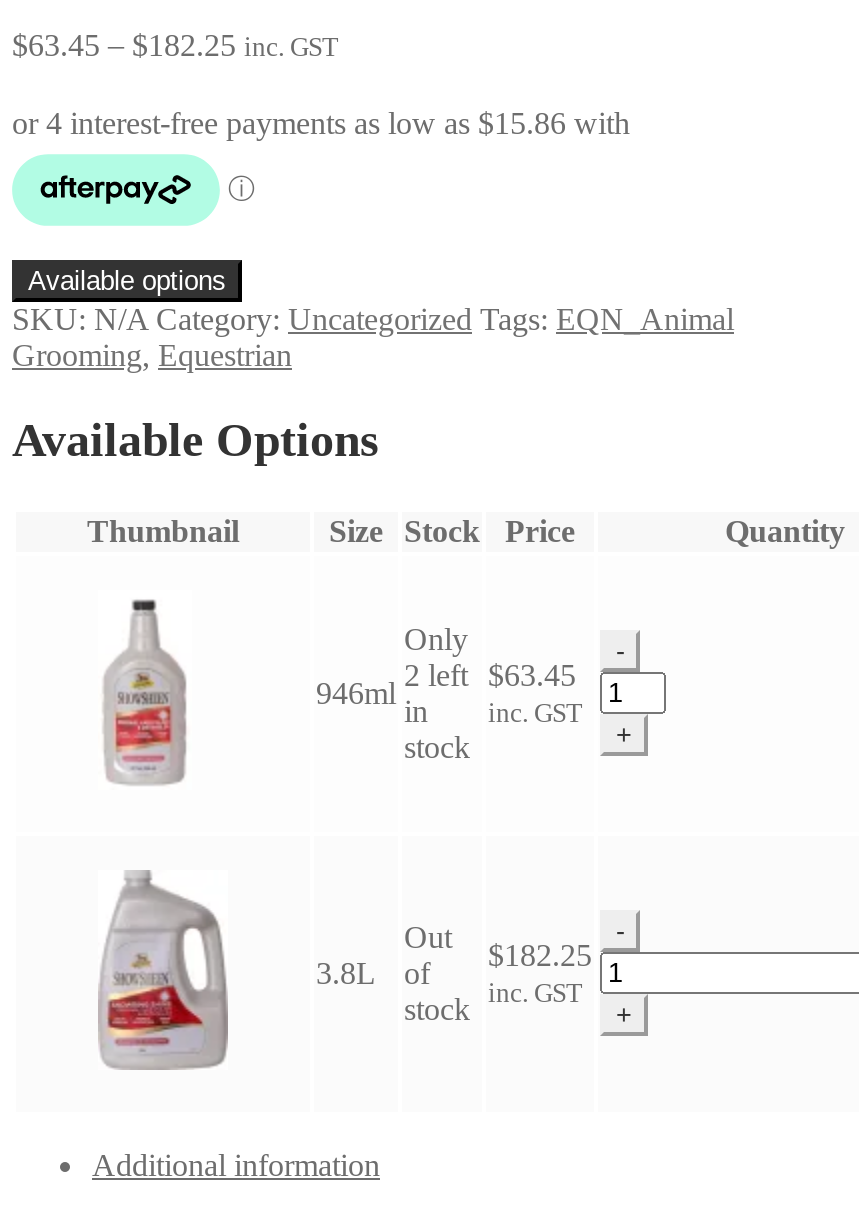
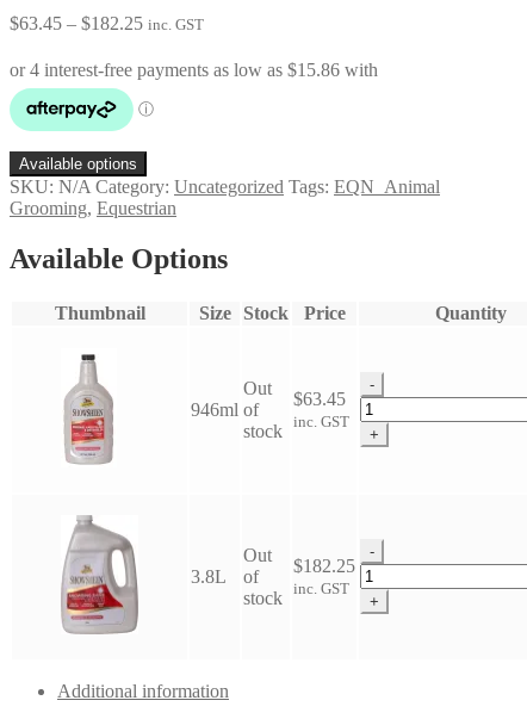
[404,621,468,727] Only | 2 left | in -> [243,378,272,419] Out | of

